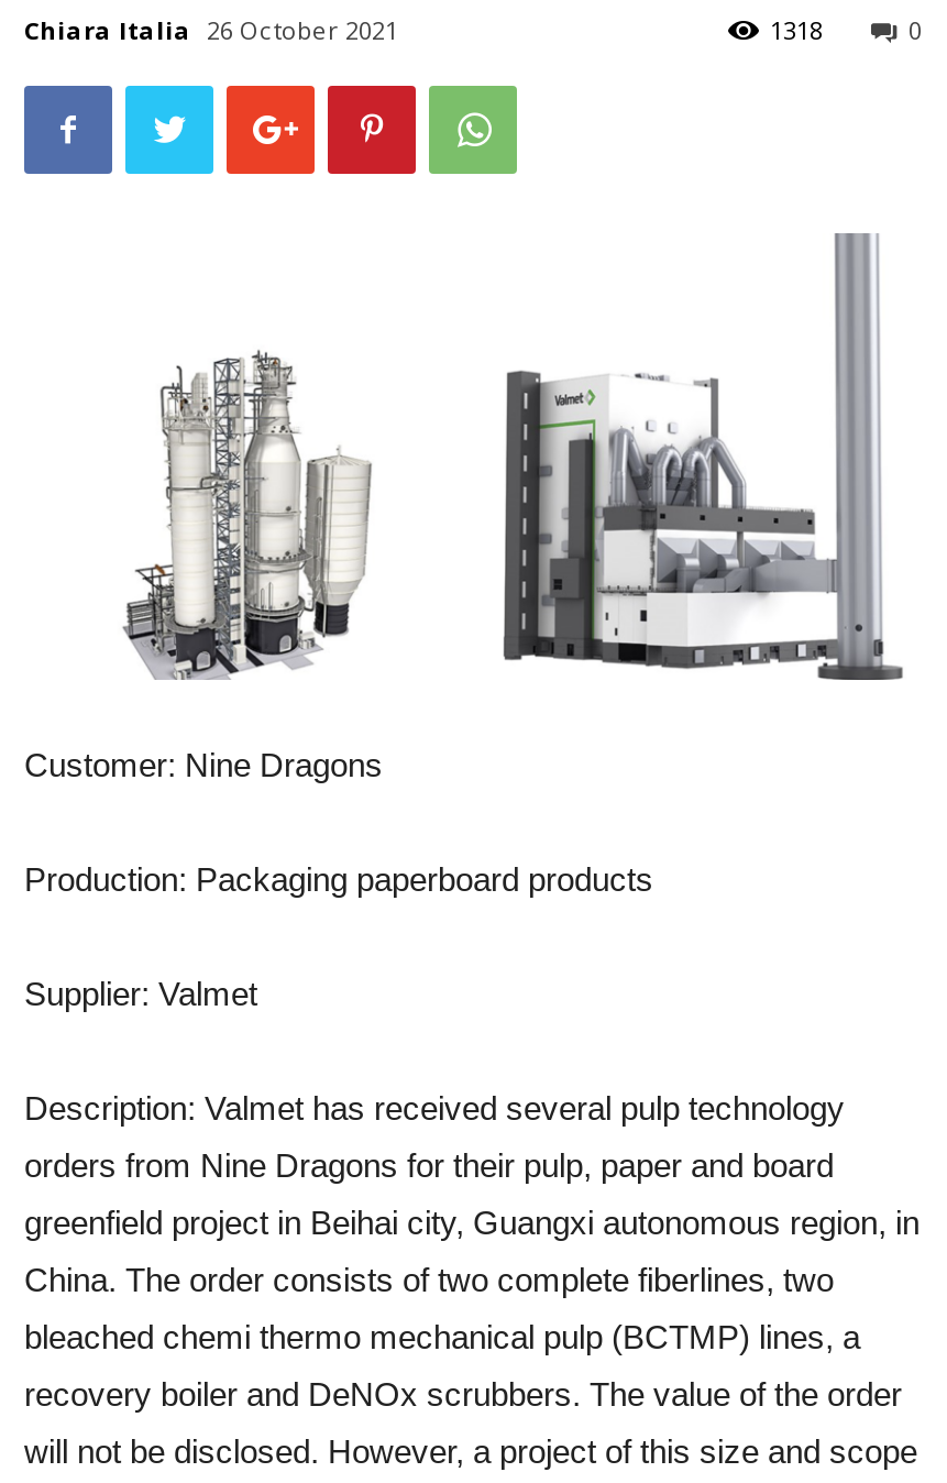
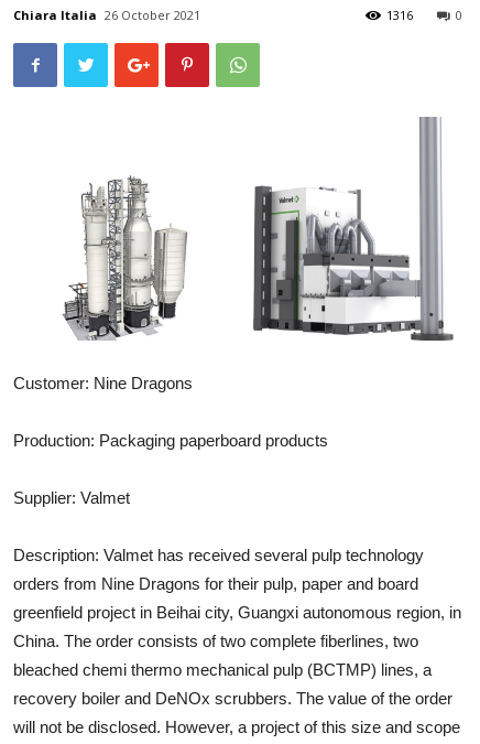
[770,13,823,46] 1318 -> [386,7,413,23] 1316

